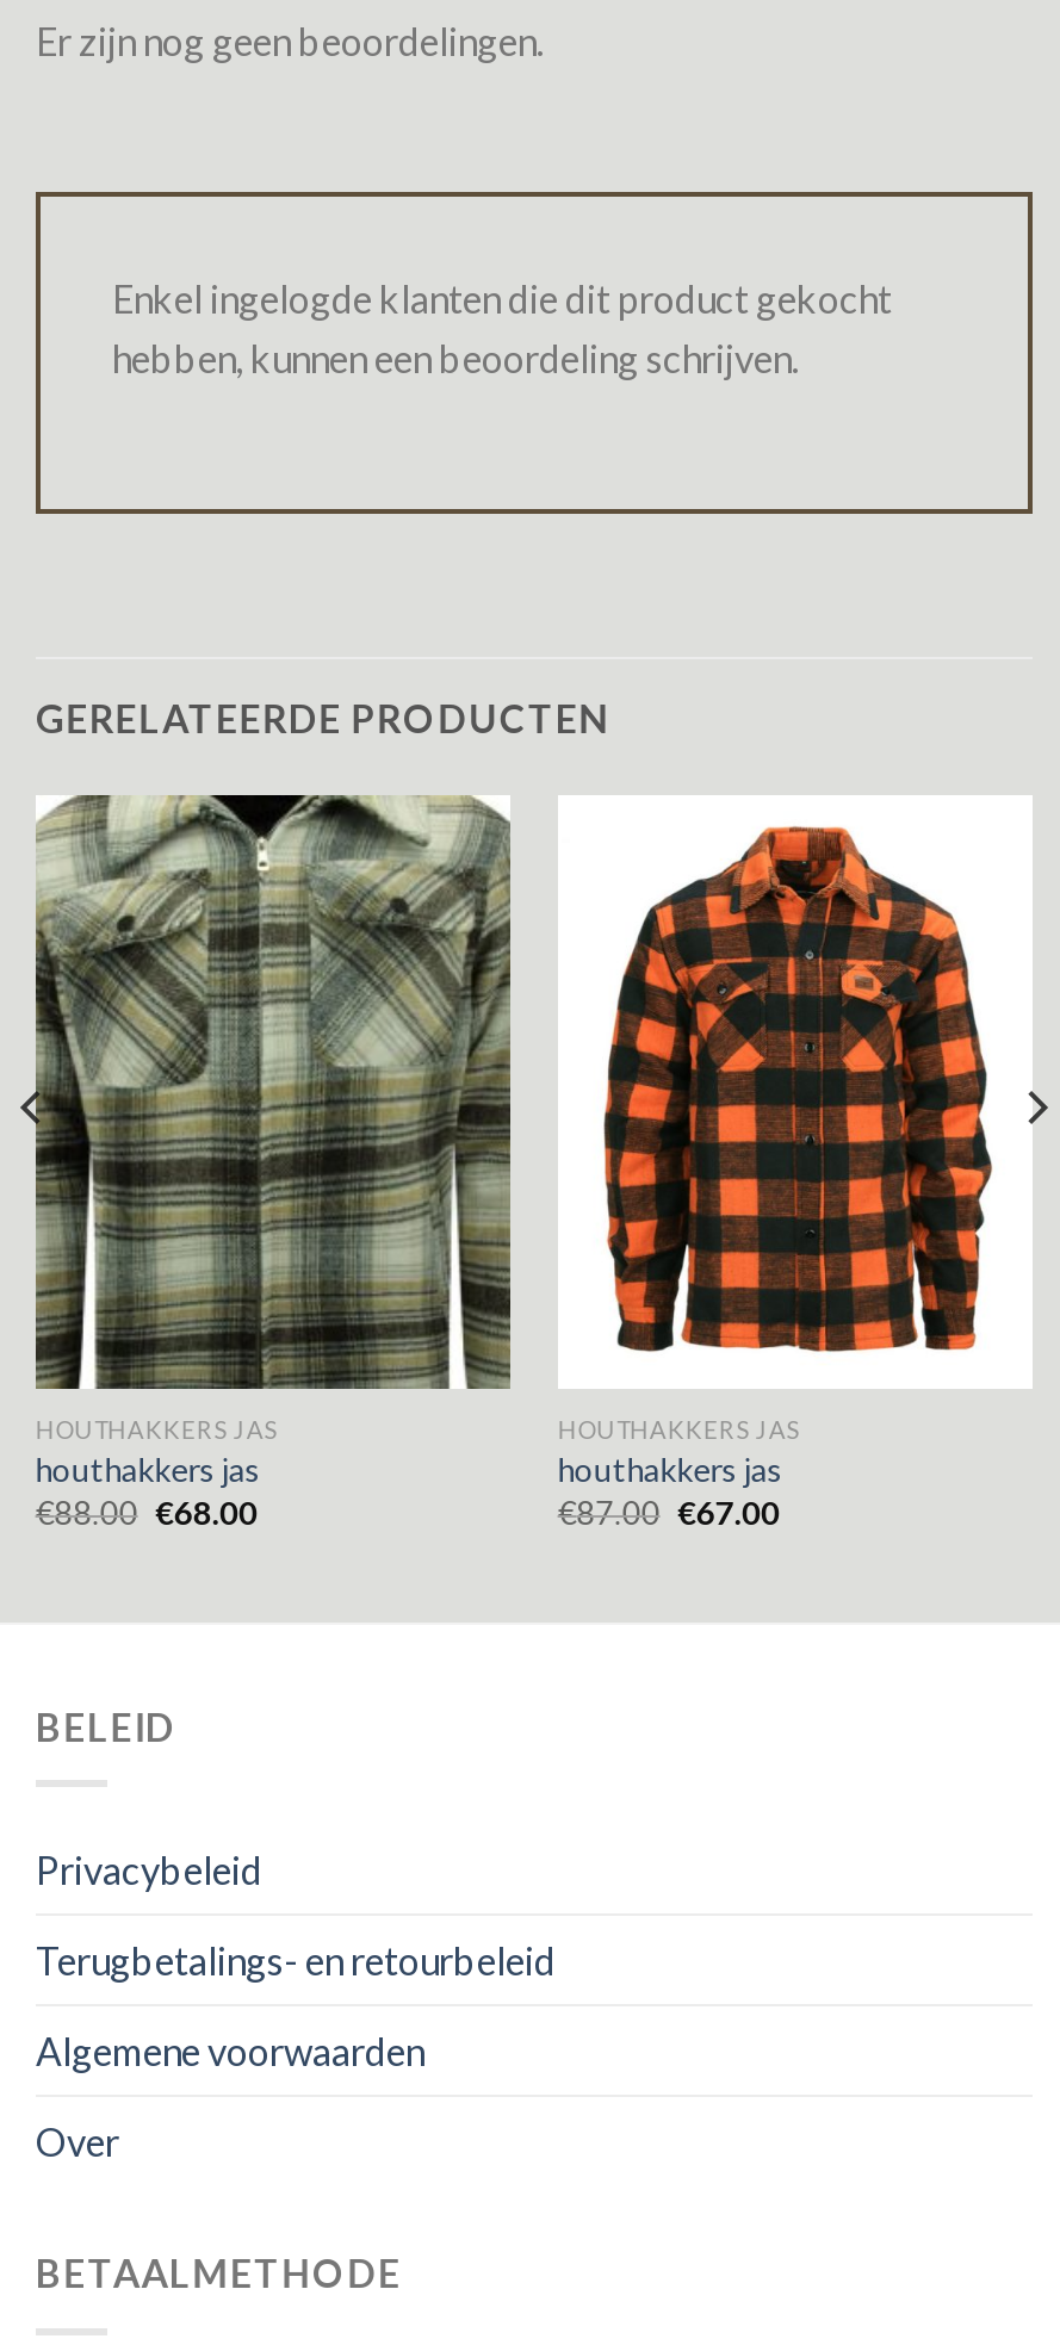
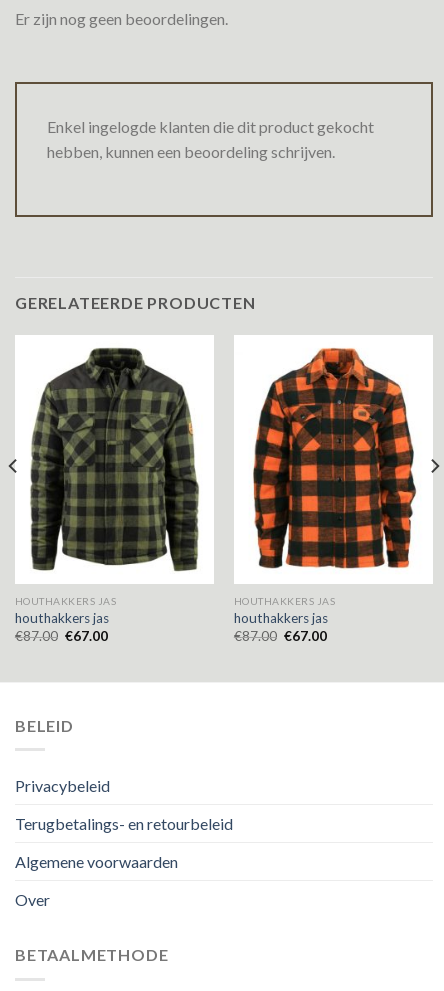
[33,793,513,1391] [image] -> [14,335,214,584] [image]
[35,1494,257,1532] €88.00 €68.00 -> [15,628,108,644] €87.00 €67.00

